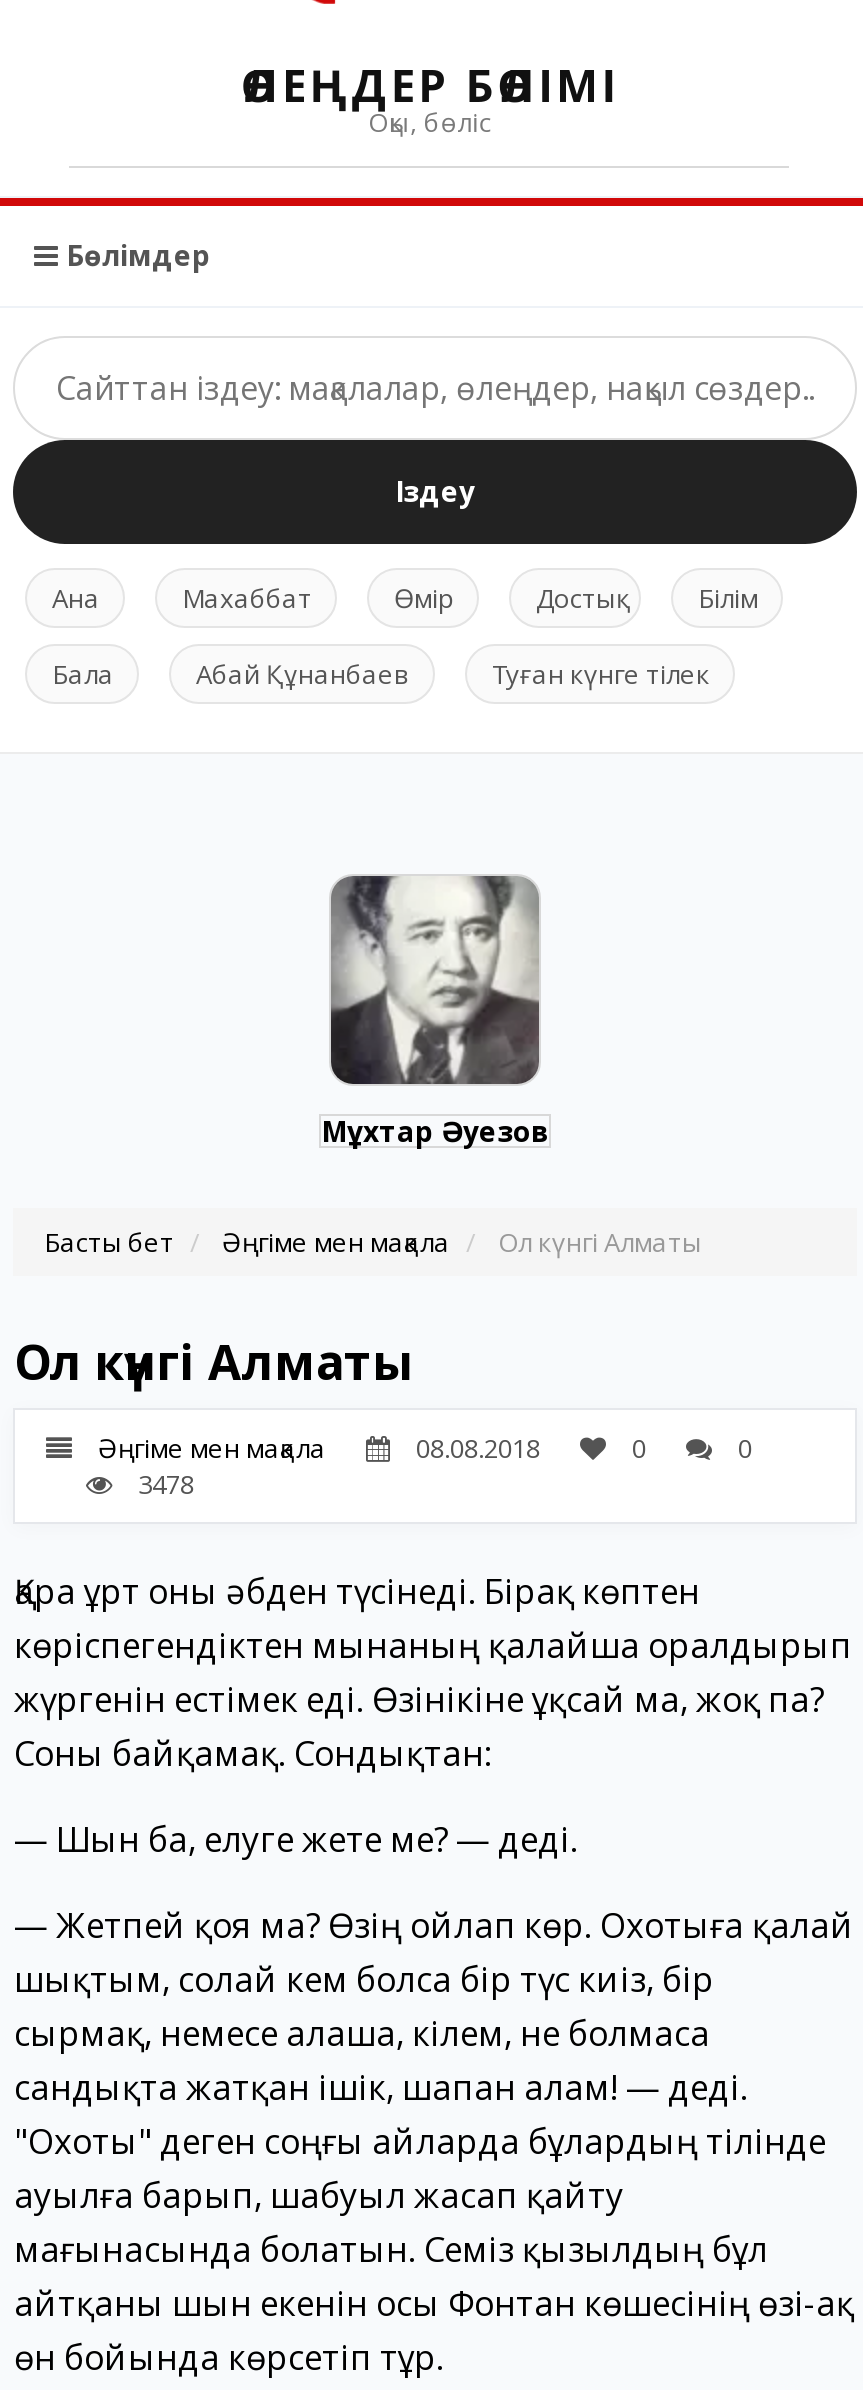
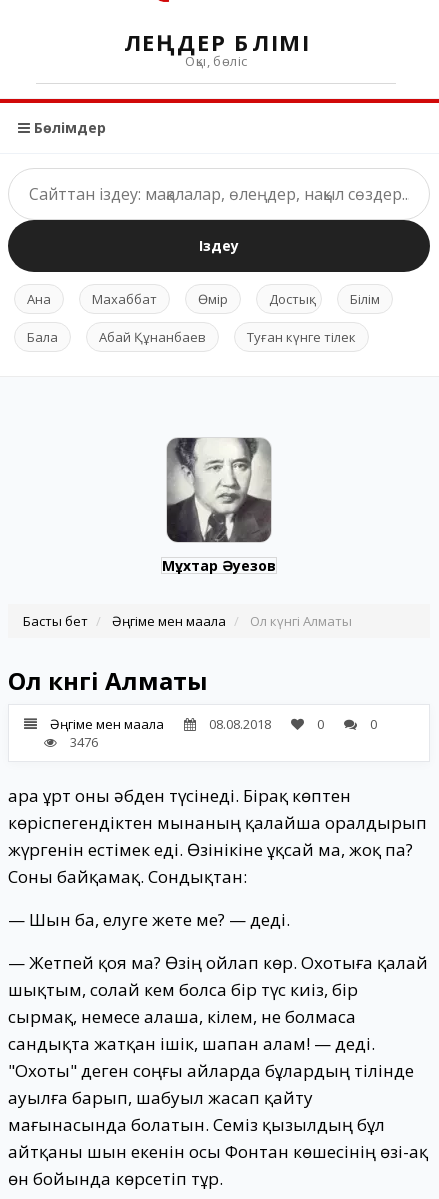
[132,1466,194,1502] 3478 -> [67,733,98,751] 3476

